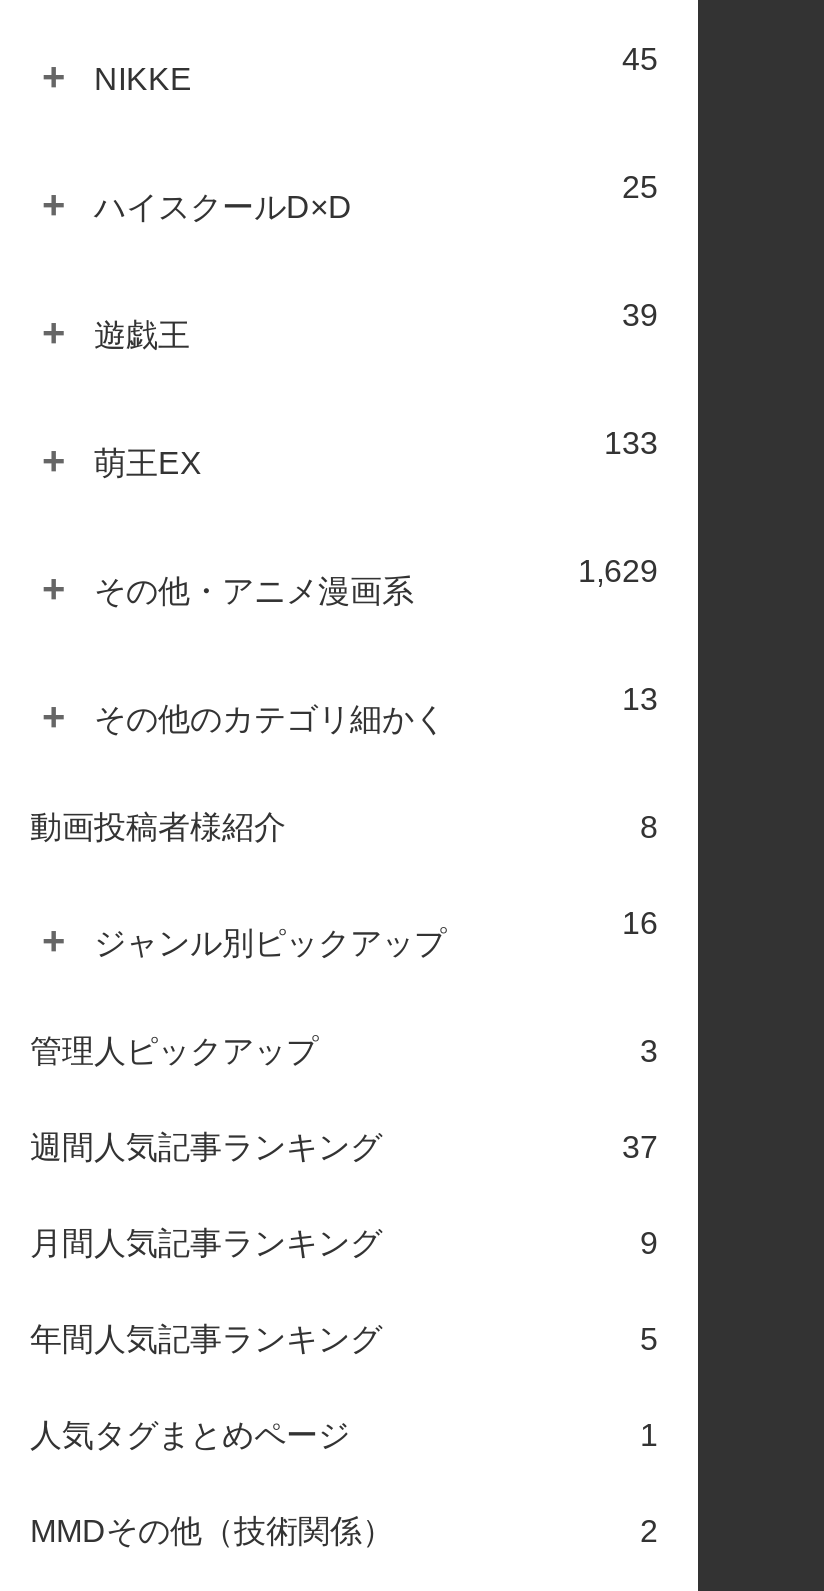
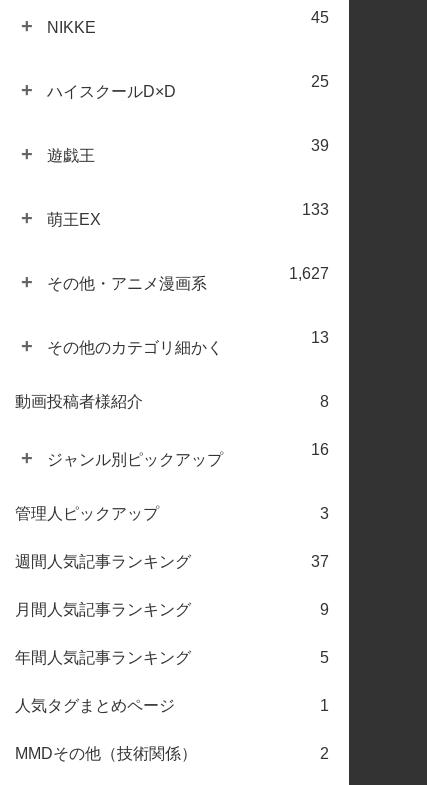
[578,554,658,588] 1,629 -> [289,265,329,282] 1,627

